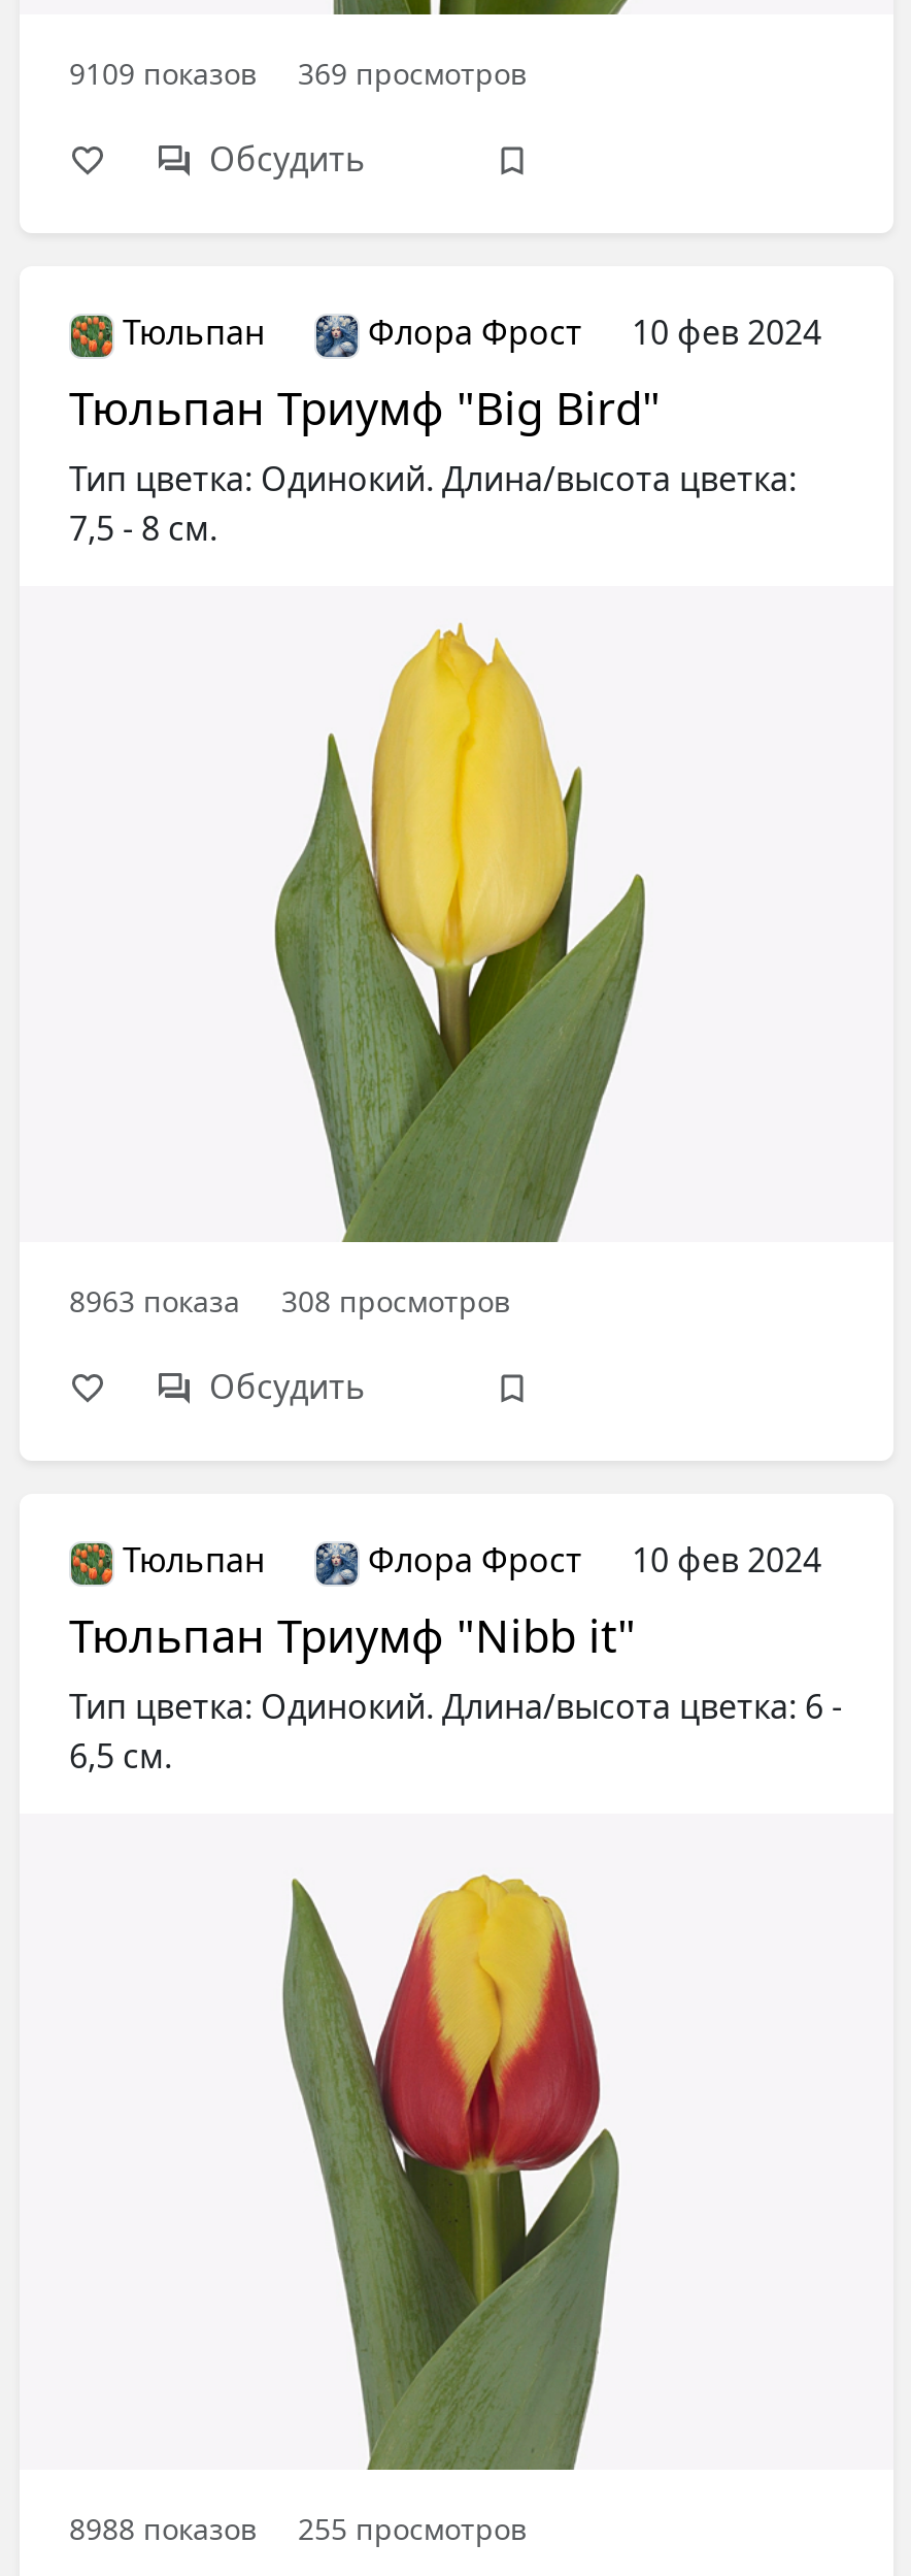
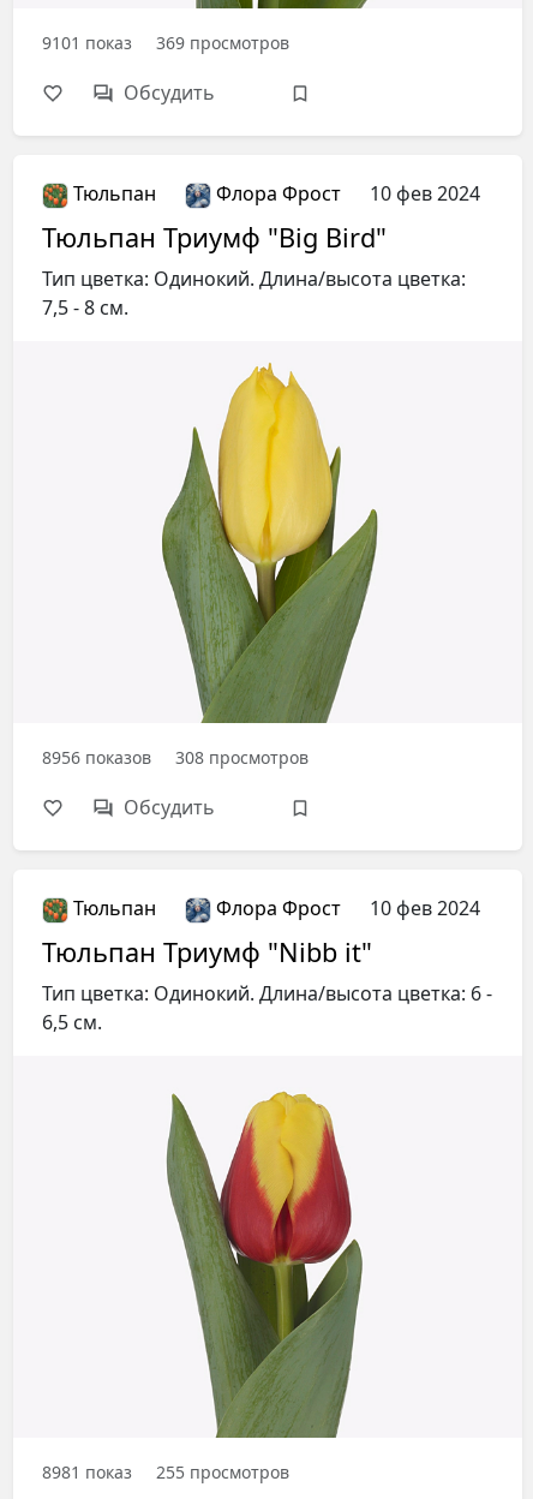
[69,54,527,93] 9109 показов 369 просмотров -> [42,31,289,54] 9101 показ 369 просмотров
[69,1282,510,1321] 8963 показа 308 просмотров -> [42,746,309,769] 8956 показов 308 просмотров
[69,2510,527,2549] 8988 показов 255 просмотров -> [42,1461,289,1484] 8981 показ 255 просмотров

